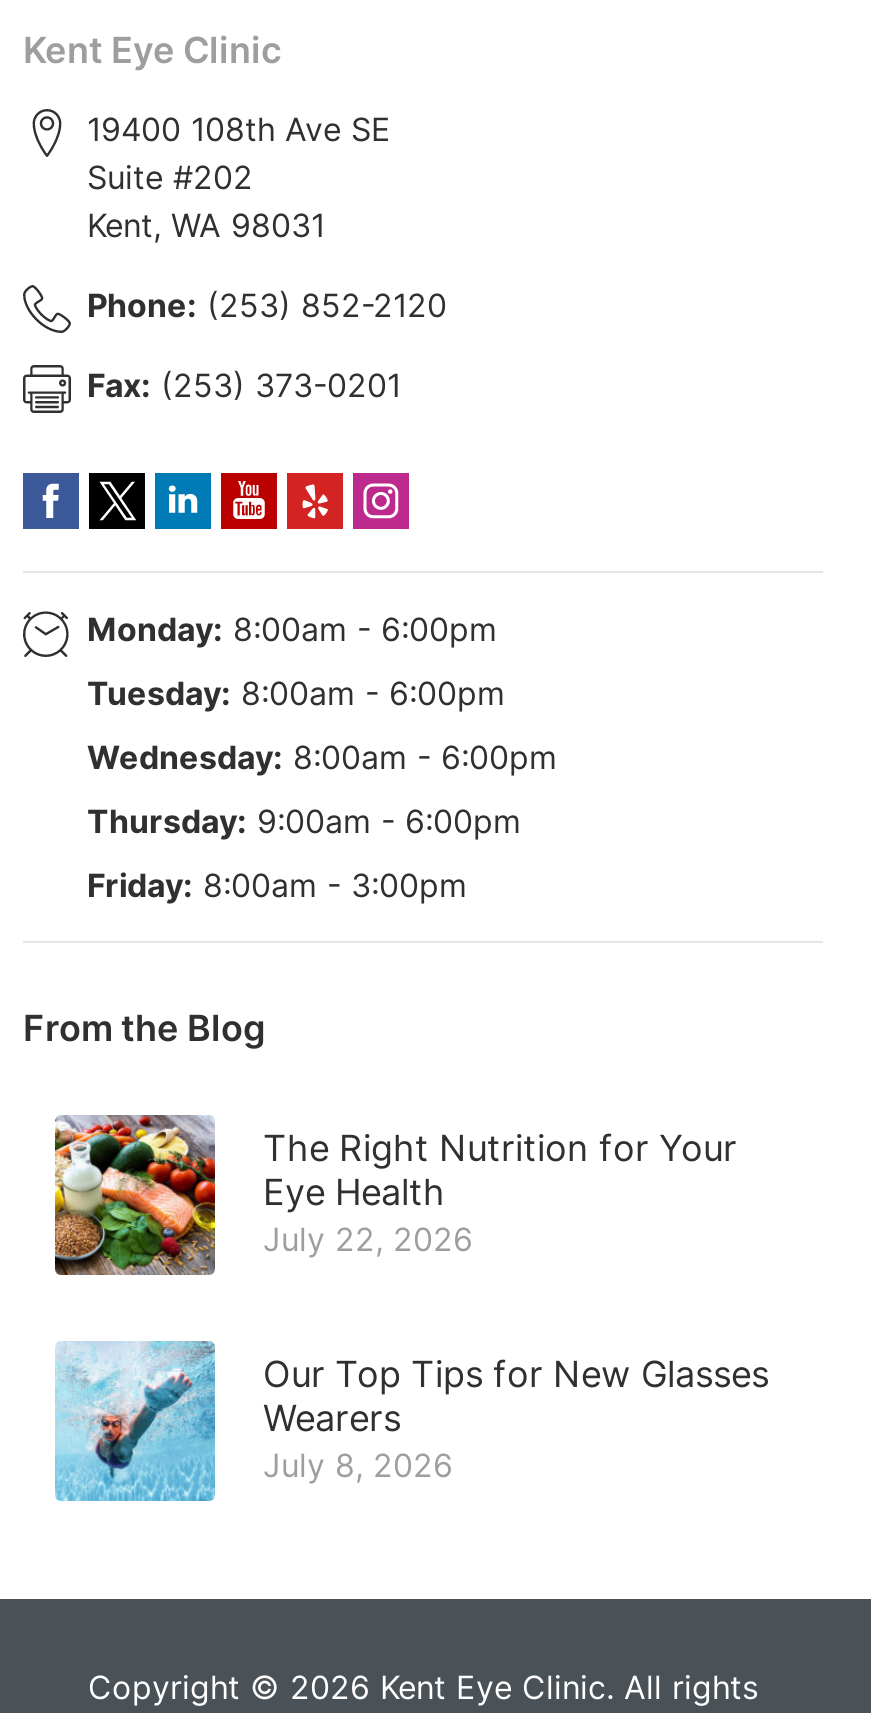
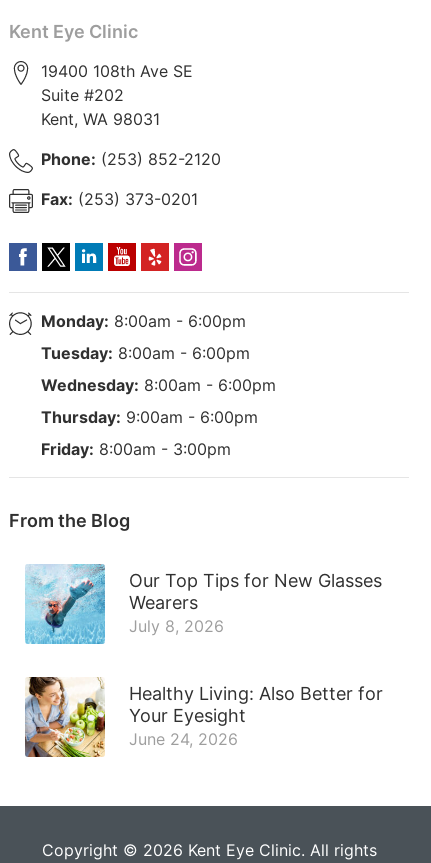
[53,1113,737,1277] [image] | The Right Nutrition for Your | Eye Health | July 22, 2026 -> none
moved [53,1339,769,1503] -> [24,563,382,645]: [image] | Our Top Tips for New Glasses | Wearers | July 8, 2026
none -> [24,676,383,758] [image] | Healthy Living: Also Better for | Your Eyesight | June 24, 2026

